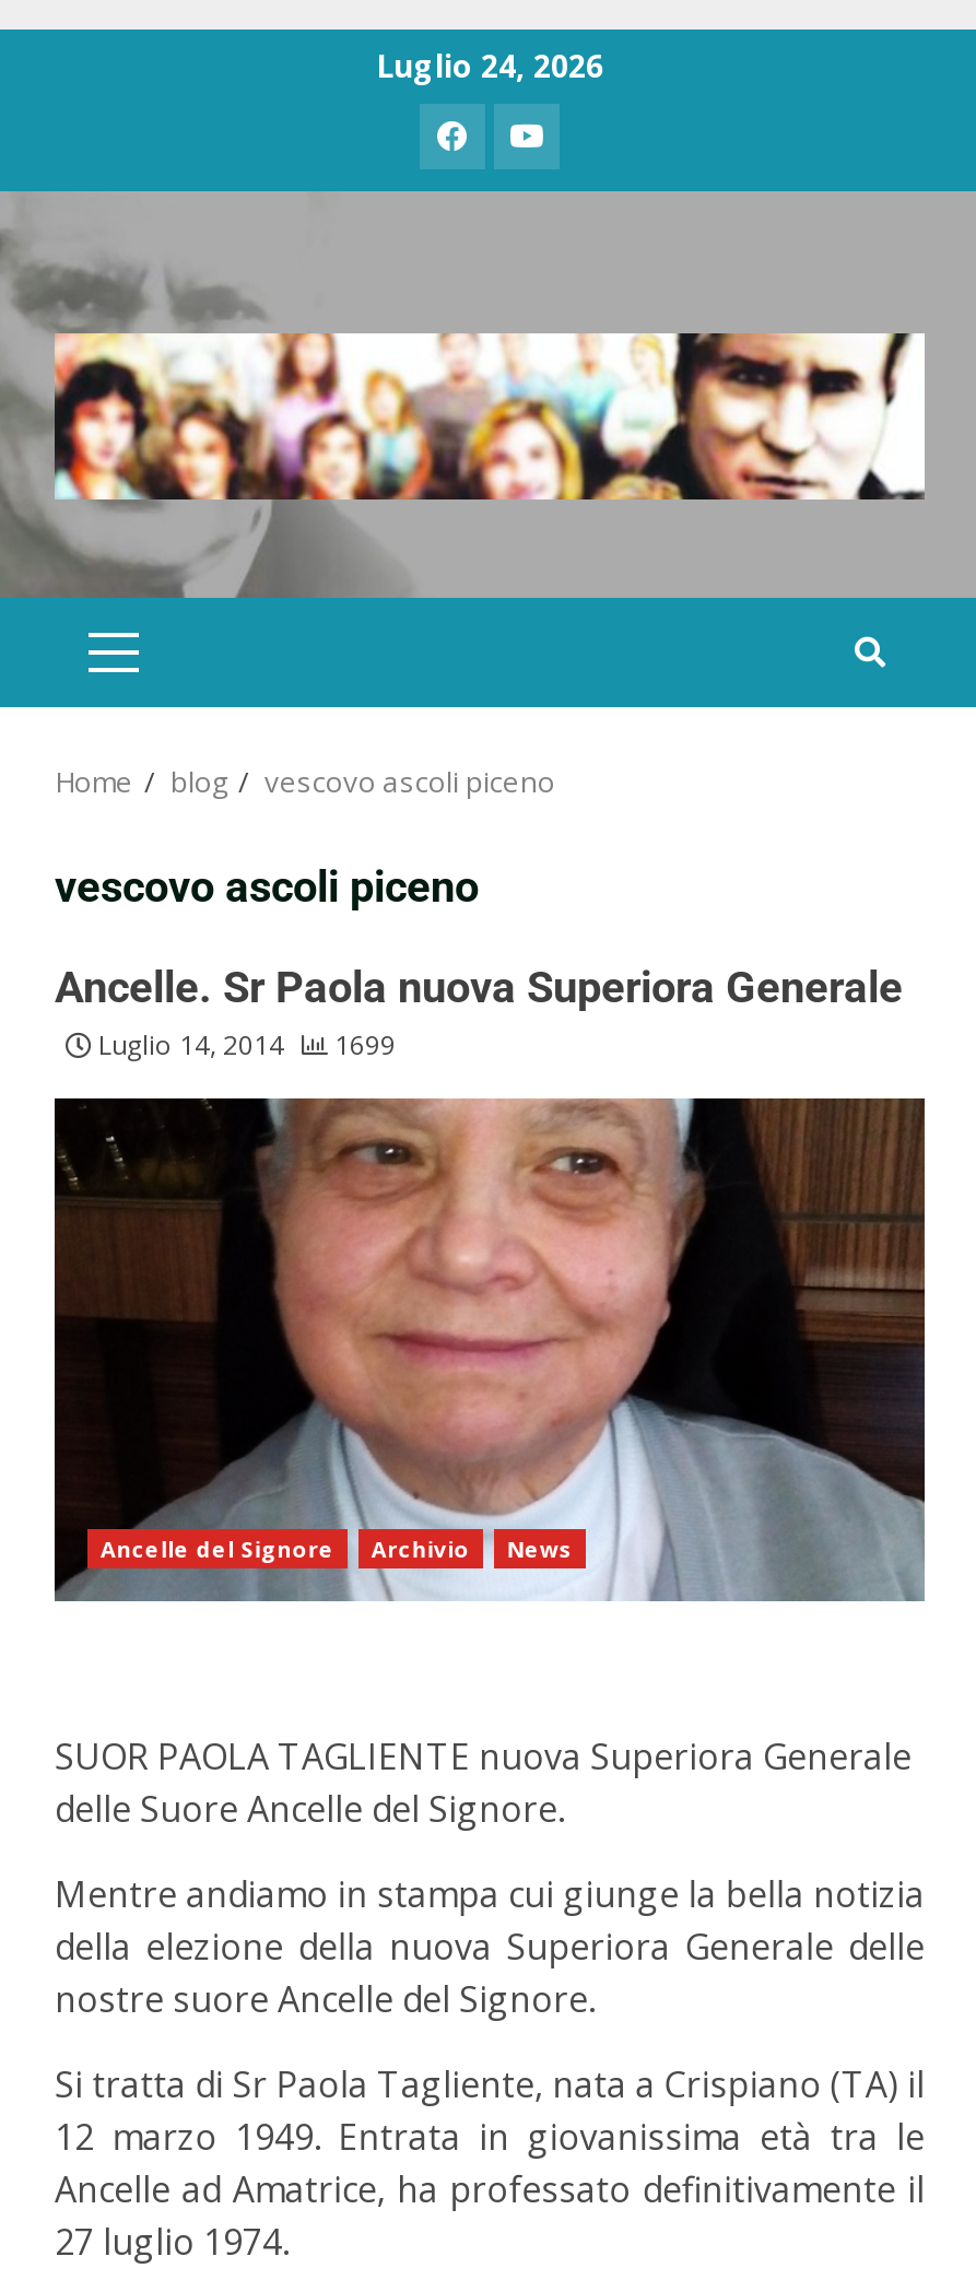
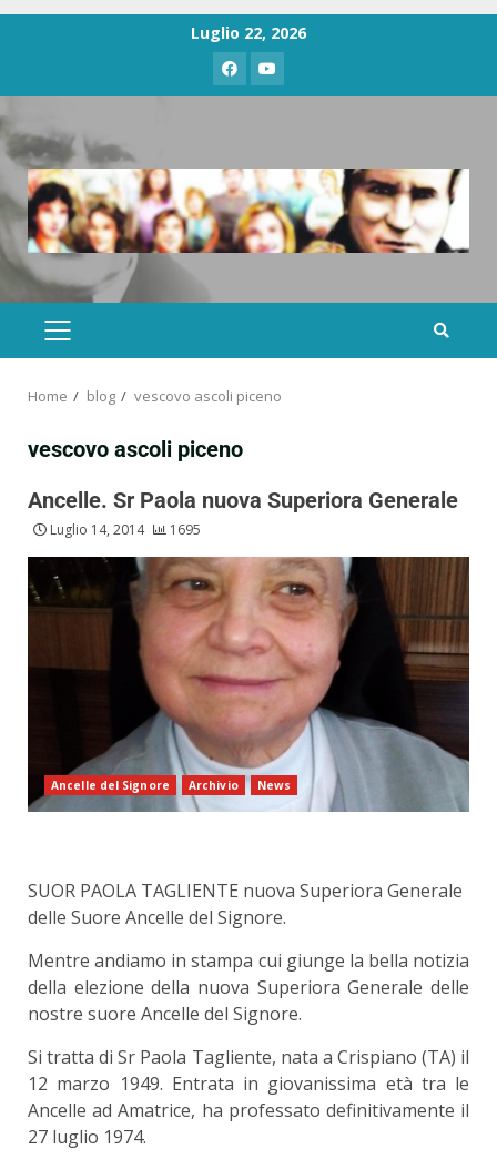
[376,45,603,86] Luglio 24, 2026 -> [191,22,306,43] Luglio 22, 2026
[92,1026,396,1063] Luglio 14, 2014 1699 -> [47,520,201,539] Luglio 14, 2014 1695

